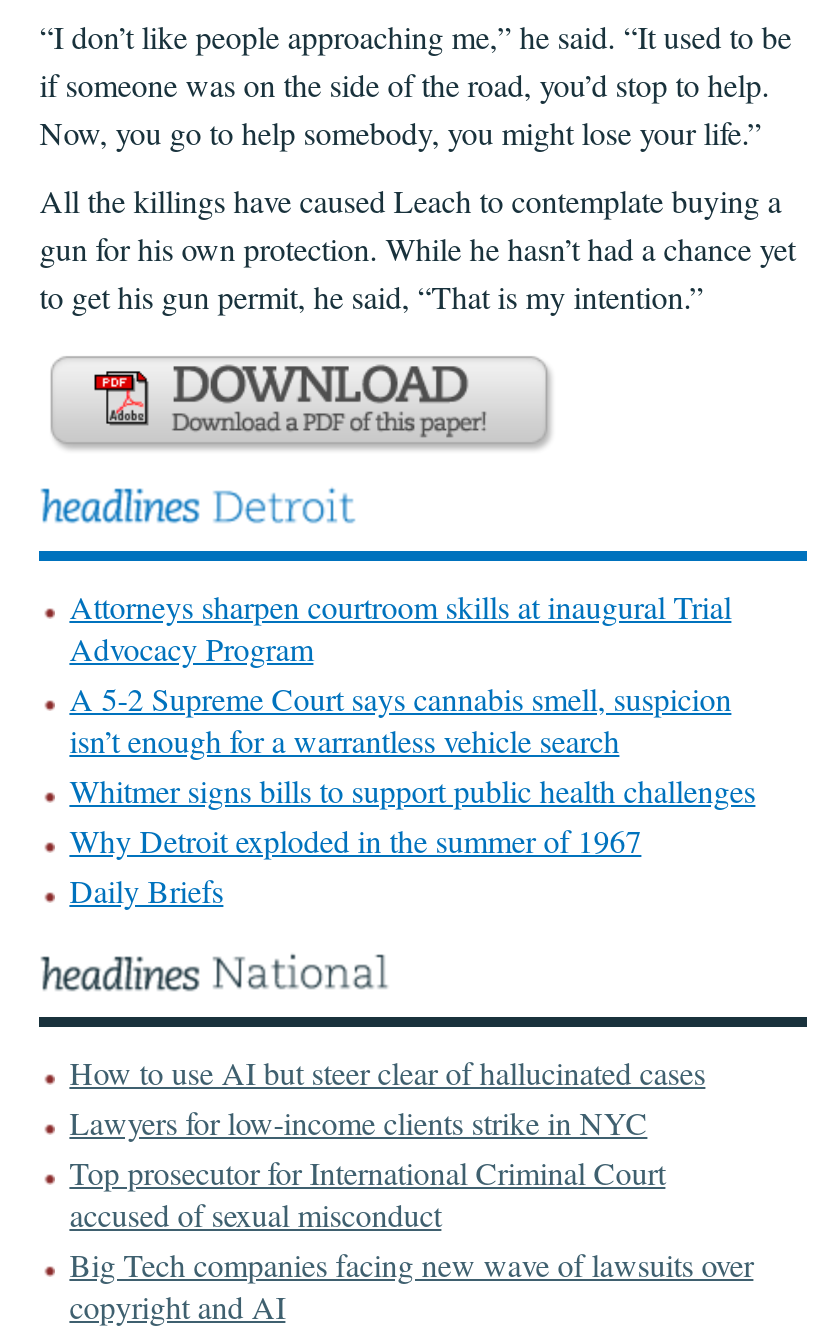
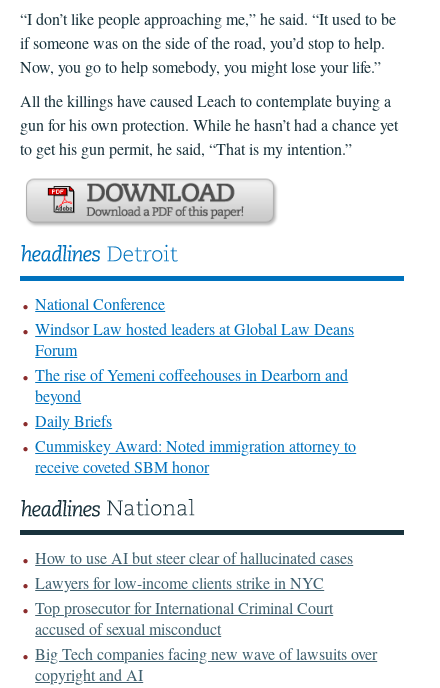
[69,584,755,860] Attorneys sharpen courtroom skills at inaugural Trial | Advocacy Program | A 5-2 Supreme Court says cannabis smell, suspicion | isn’t enough for a warrantless vehicle search | Whitmer signs bills to support public health challenges | Why Detroit exploded in the summer of 1967 -> [35,293,354,406] National Conference | Windsor Law hosted leaders at Global Law Deans | Forum | The rise of Yemeni coffeehouses in Dearborn and | beyond
moved [69,868,223,910] -> [35,410,112,431]: Daily Briefs
none -> [35,435,356,477] Cummiskey Award: Noted immigration attorney to | receive coveted SBM honor

